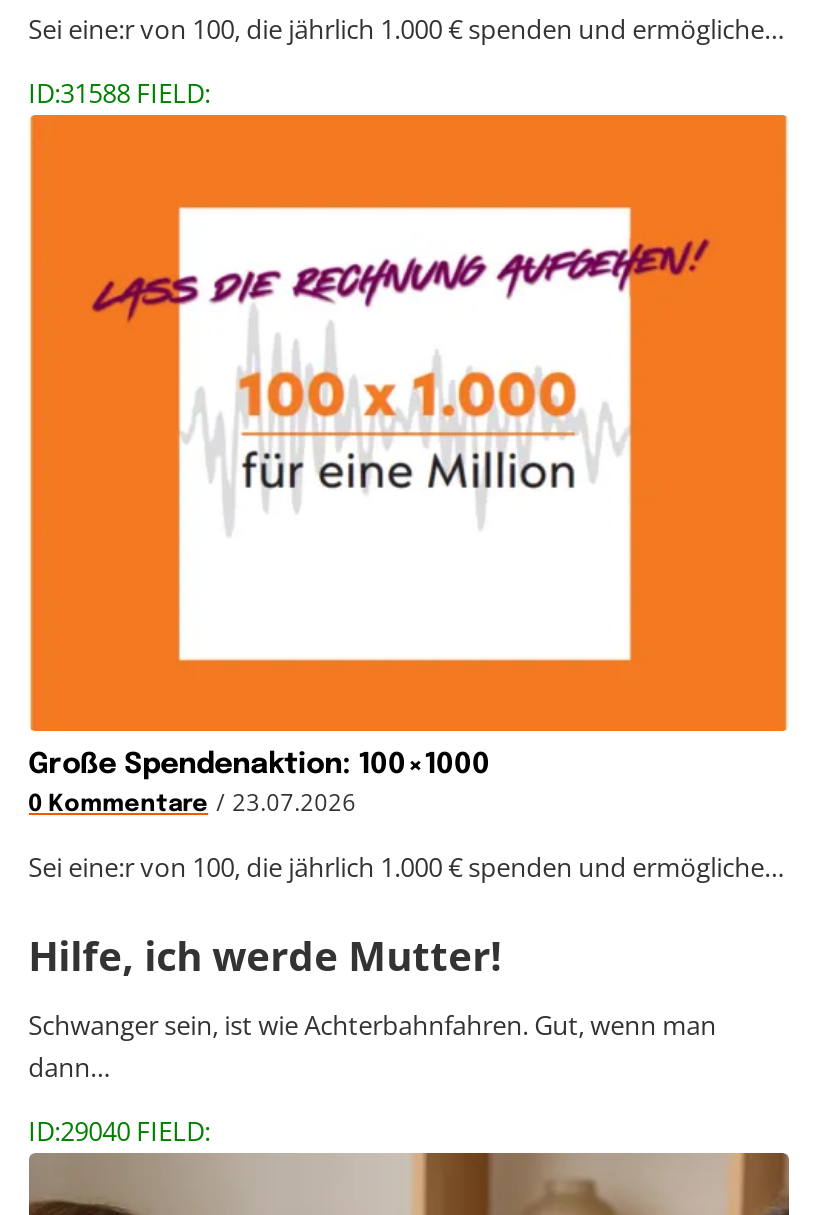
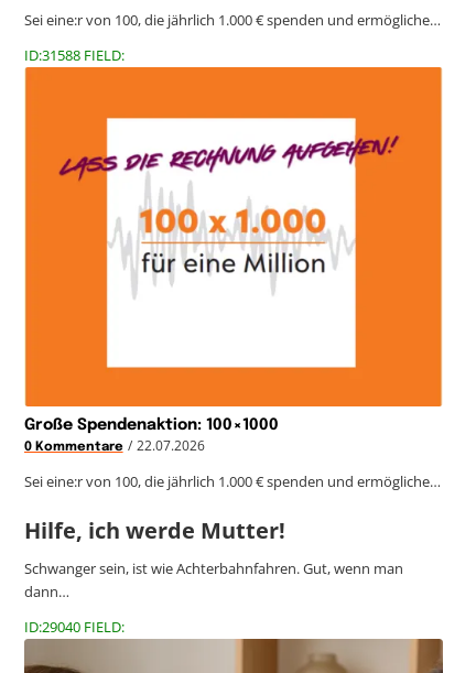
[28,785,356,817] 0 Kommentare / 23.07.2026 -> [24,436,205,454] 0 Kommentare / 22.07.2026

